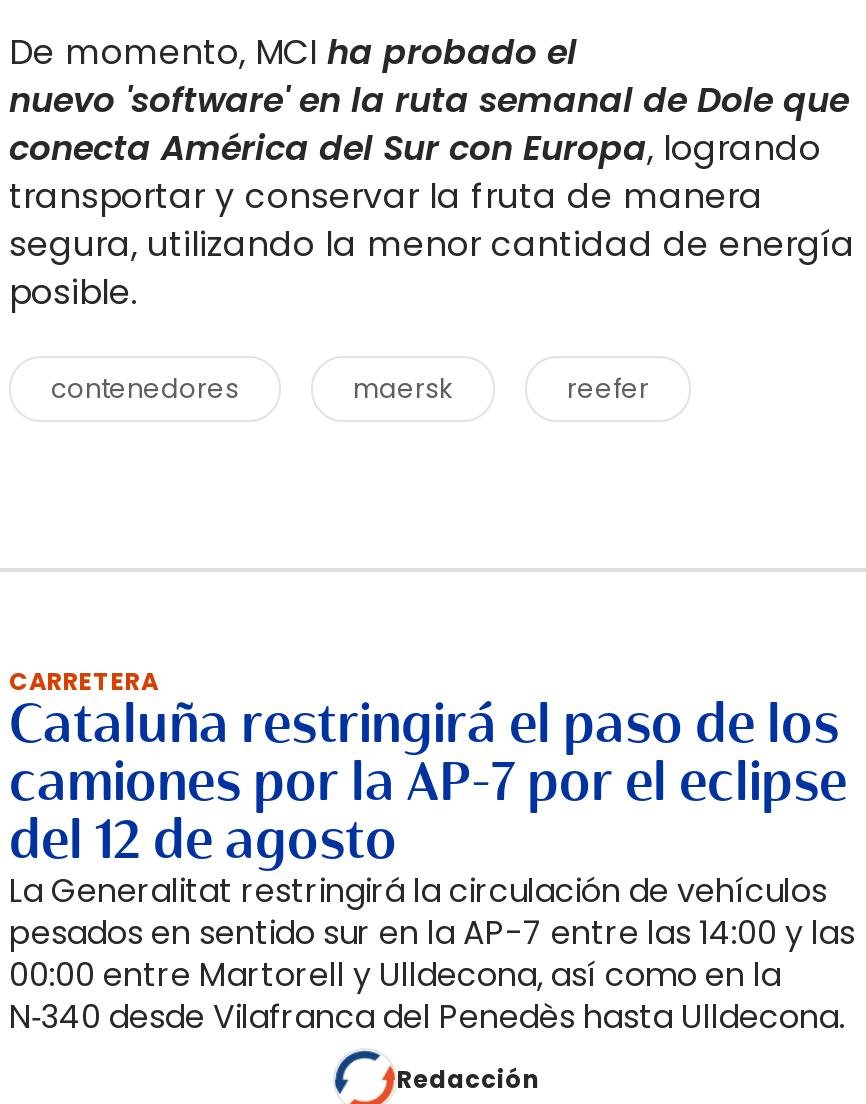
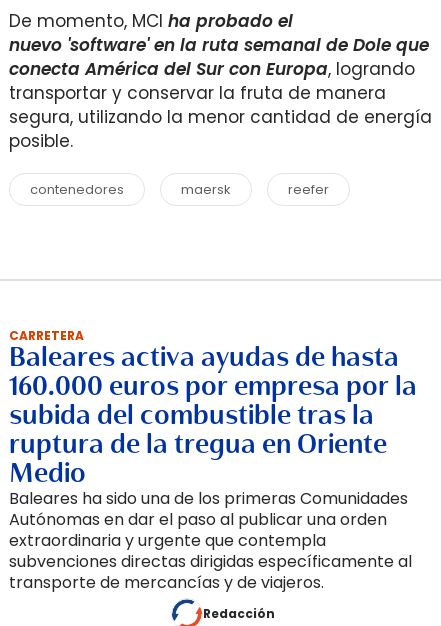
[9,690,855,1040] Cataluña restringirá el paso de los | camiones por la AP-7 por el eclipse | del 12 de agosto | La Generalitat restringirá la circulación de vehículos | pesados en sentido sur en la AP-7 entre las 14:00 y las | 00:00 entre Martorell y Ulldecona, así como en la | N‑340 desde Vilafranca del Penedès hasta Ulldecona. -> [9,340,417,594] Baleares activa ayudas de hasta | 160.000 euros por empresa por la | subida del combustible tras la | ruptura de la tregua en Oriente | Medio | Baleares ha sido una de los primeras Comunidades | Autónomas en dar el paso al publicar una orden | extraordinaria y urgente que contempla | subvenciones directas dirigidas específicamente al | transporte de mercancías y de viajeros.

